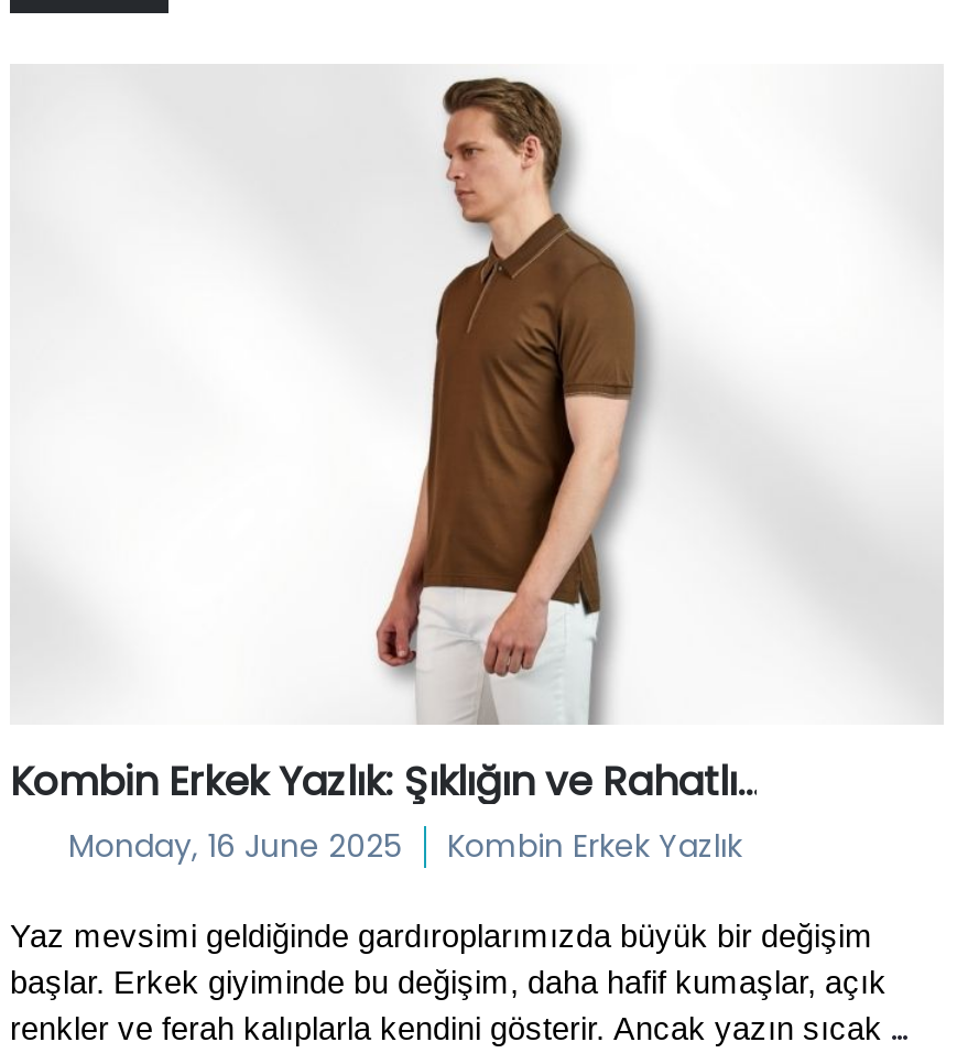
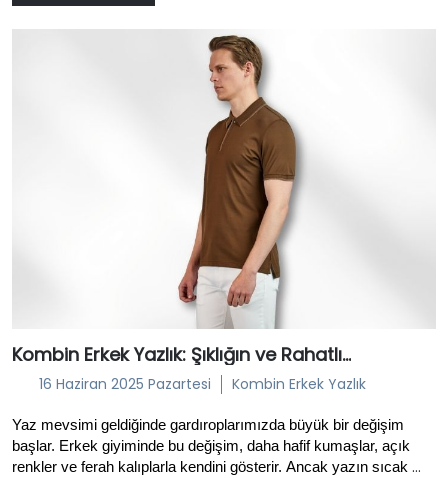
[68,824,401,868] Monday, 16 June 2025 -> [38,374,210,394] 16 Haziran 2025 Pazartesi

